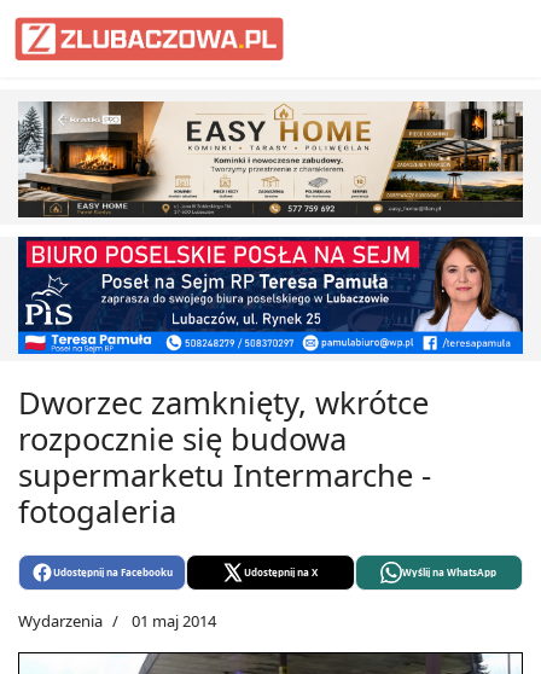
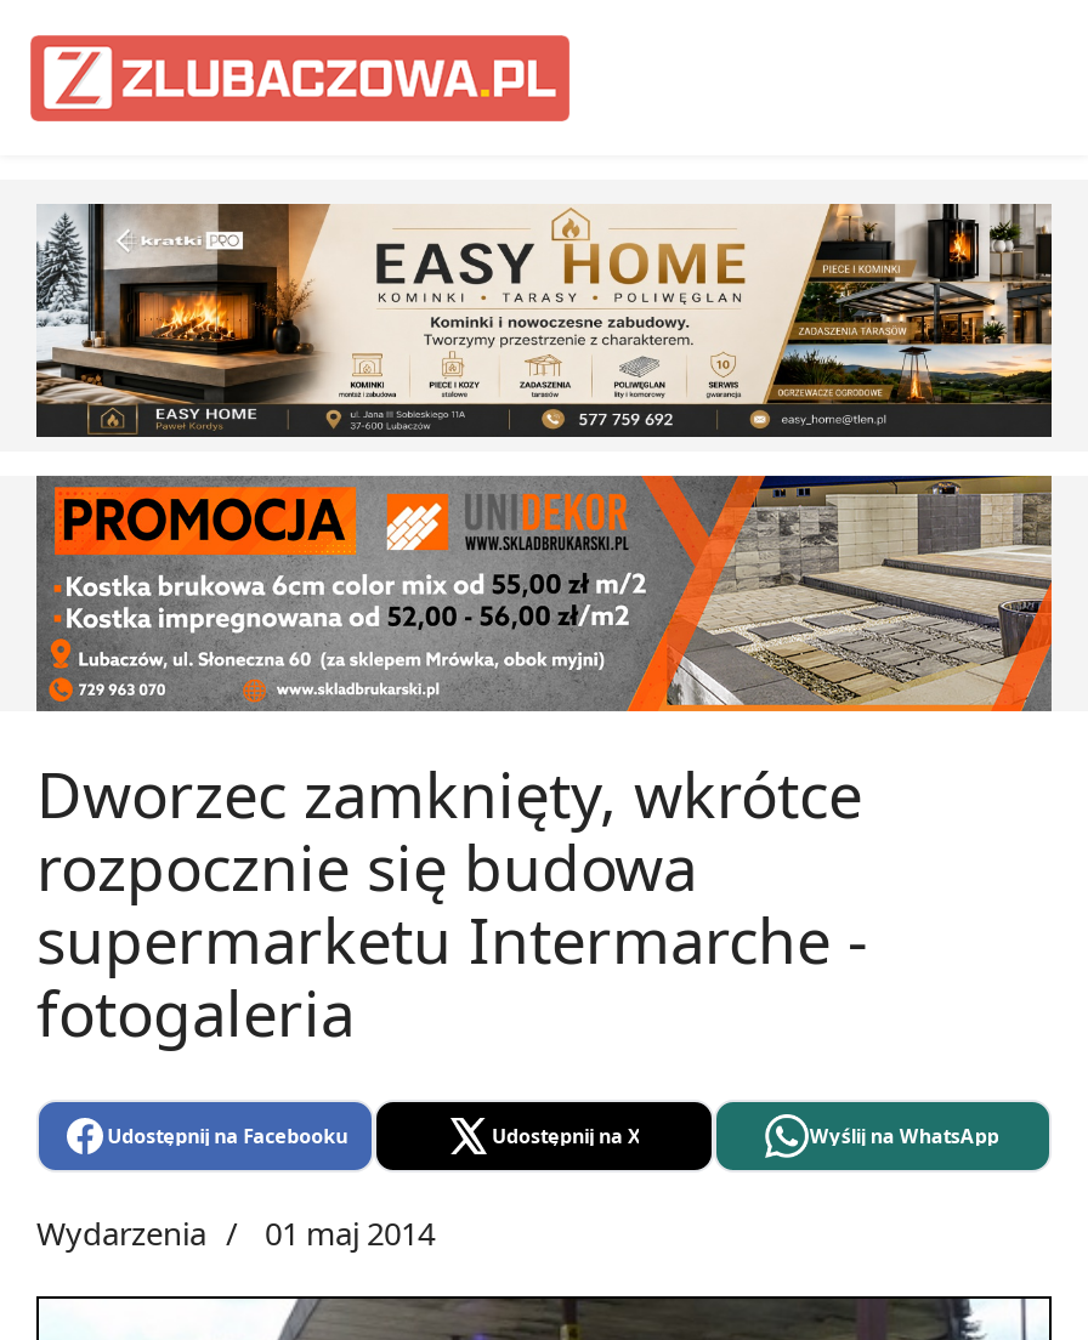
[17,236,524,355] [image] -> [34,473,1054,714] [image]

